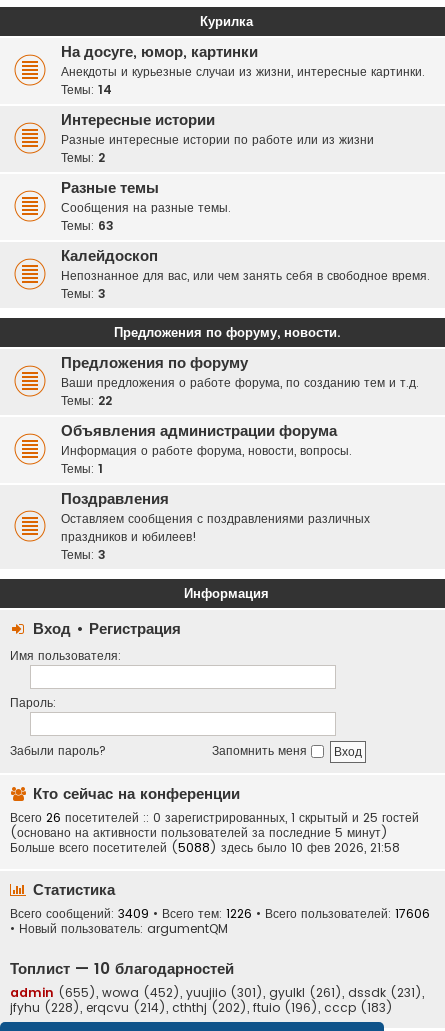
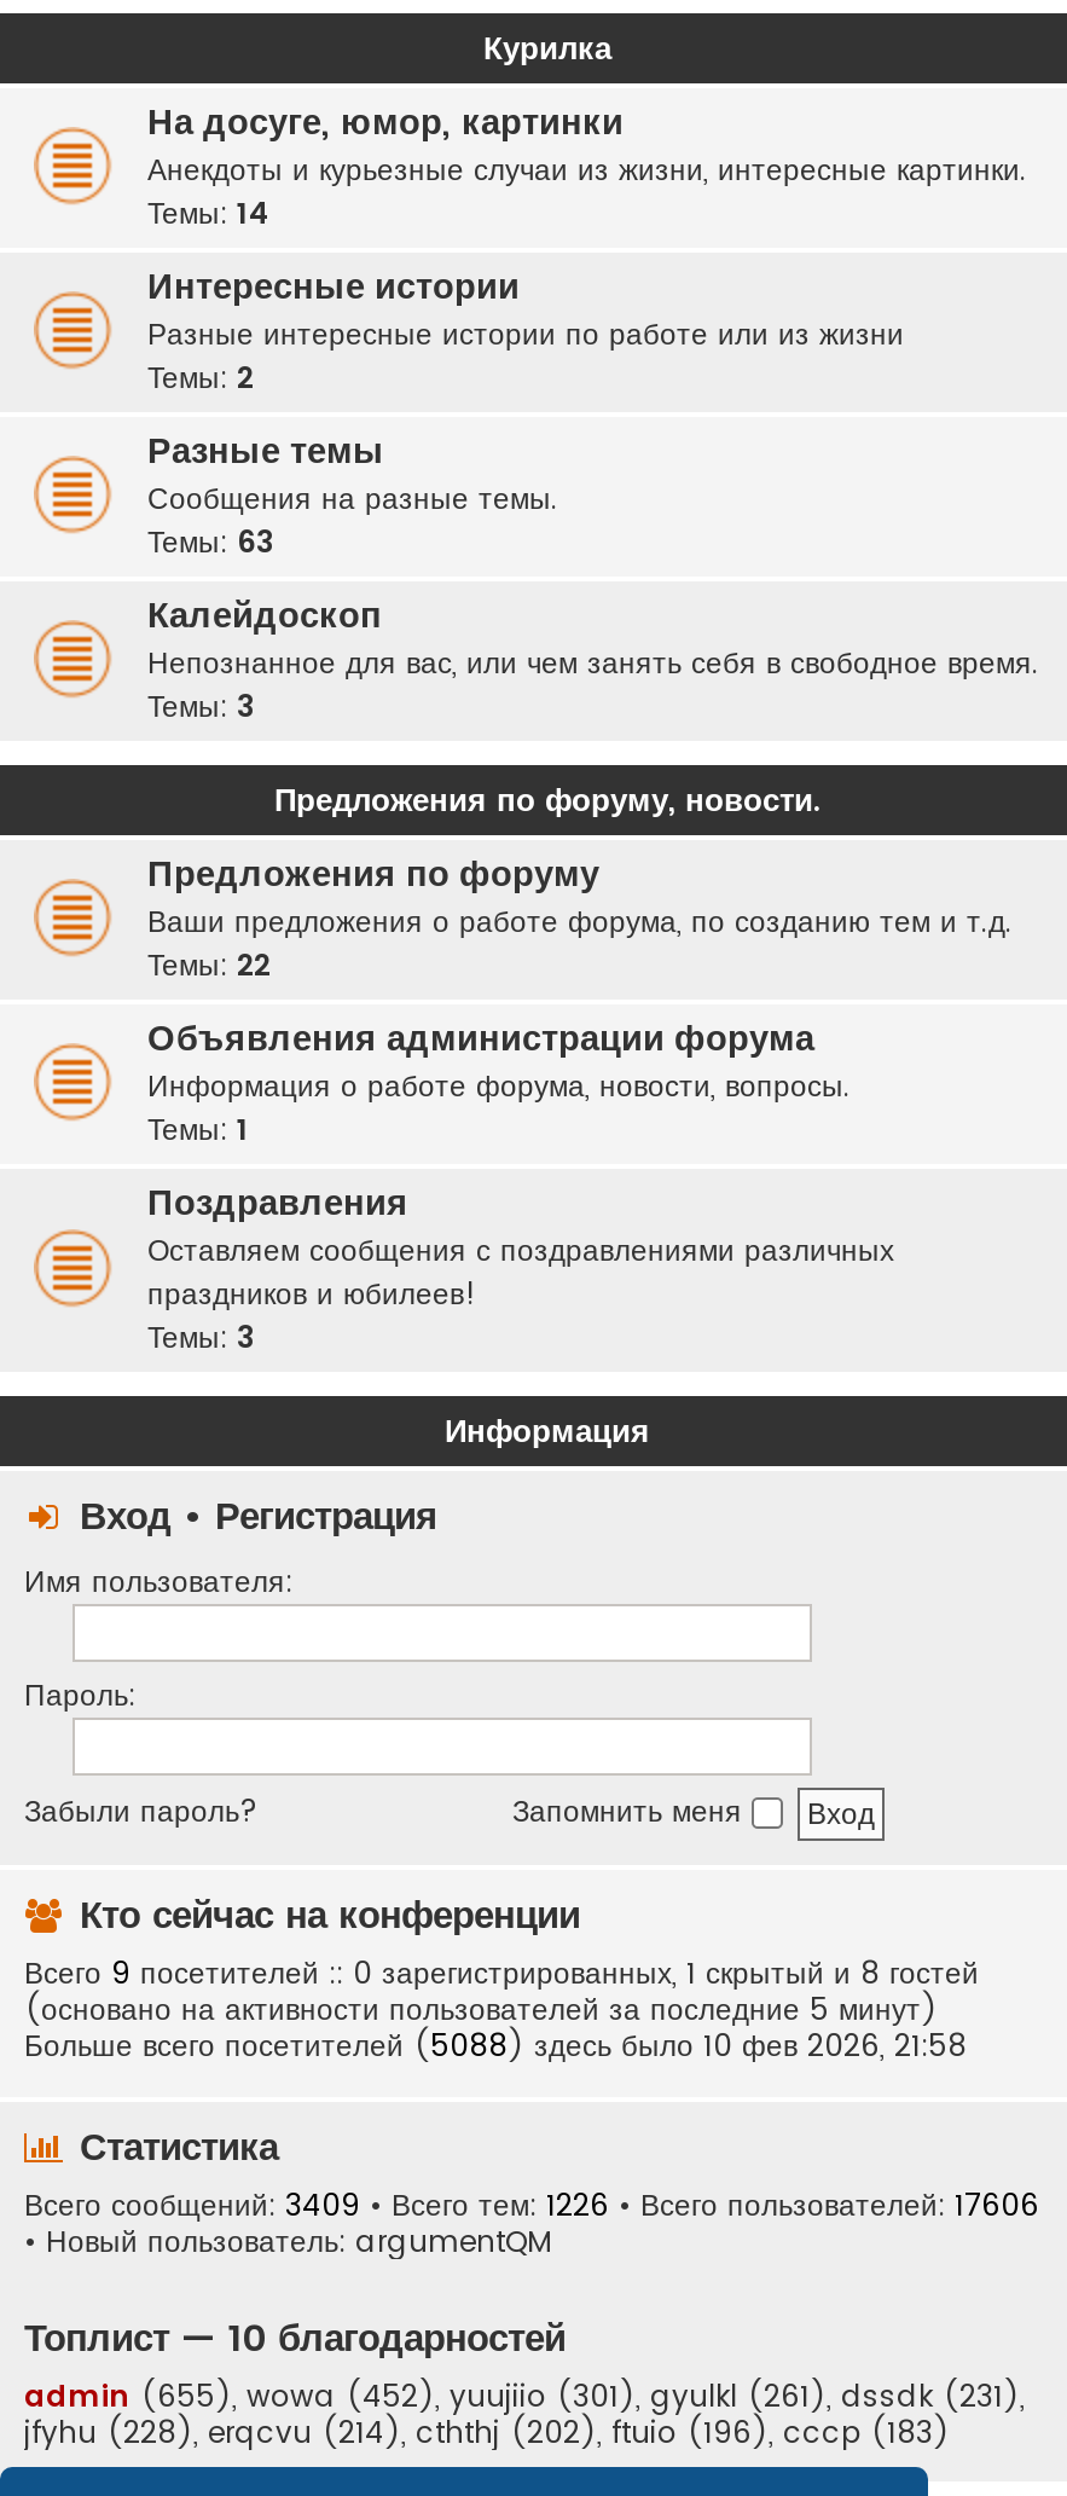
[10,809,419,826] Всего 26 посетителей :: 0 зарегистрированных, 1 скрытый и 25 гостей -> [24,1952,979,1993] Всего 9 посетителей :: 0 зарегистрированных, 1 скрытый и 8 гостей

